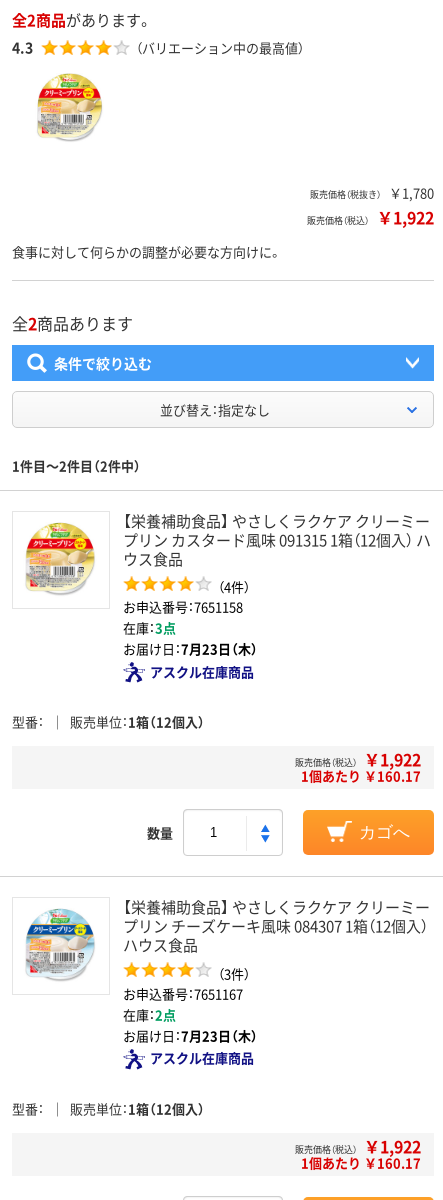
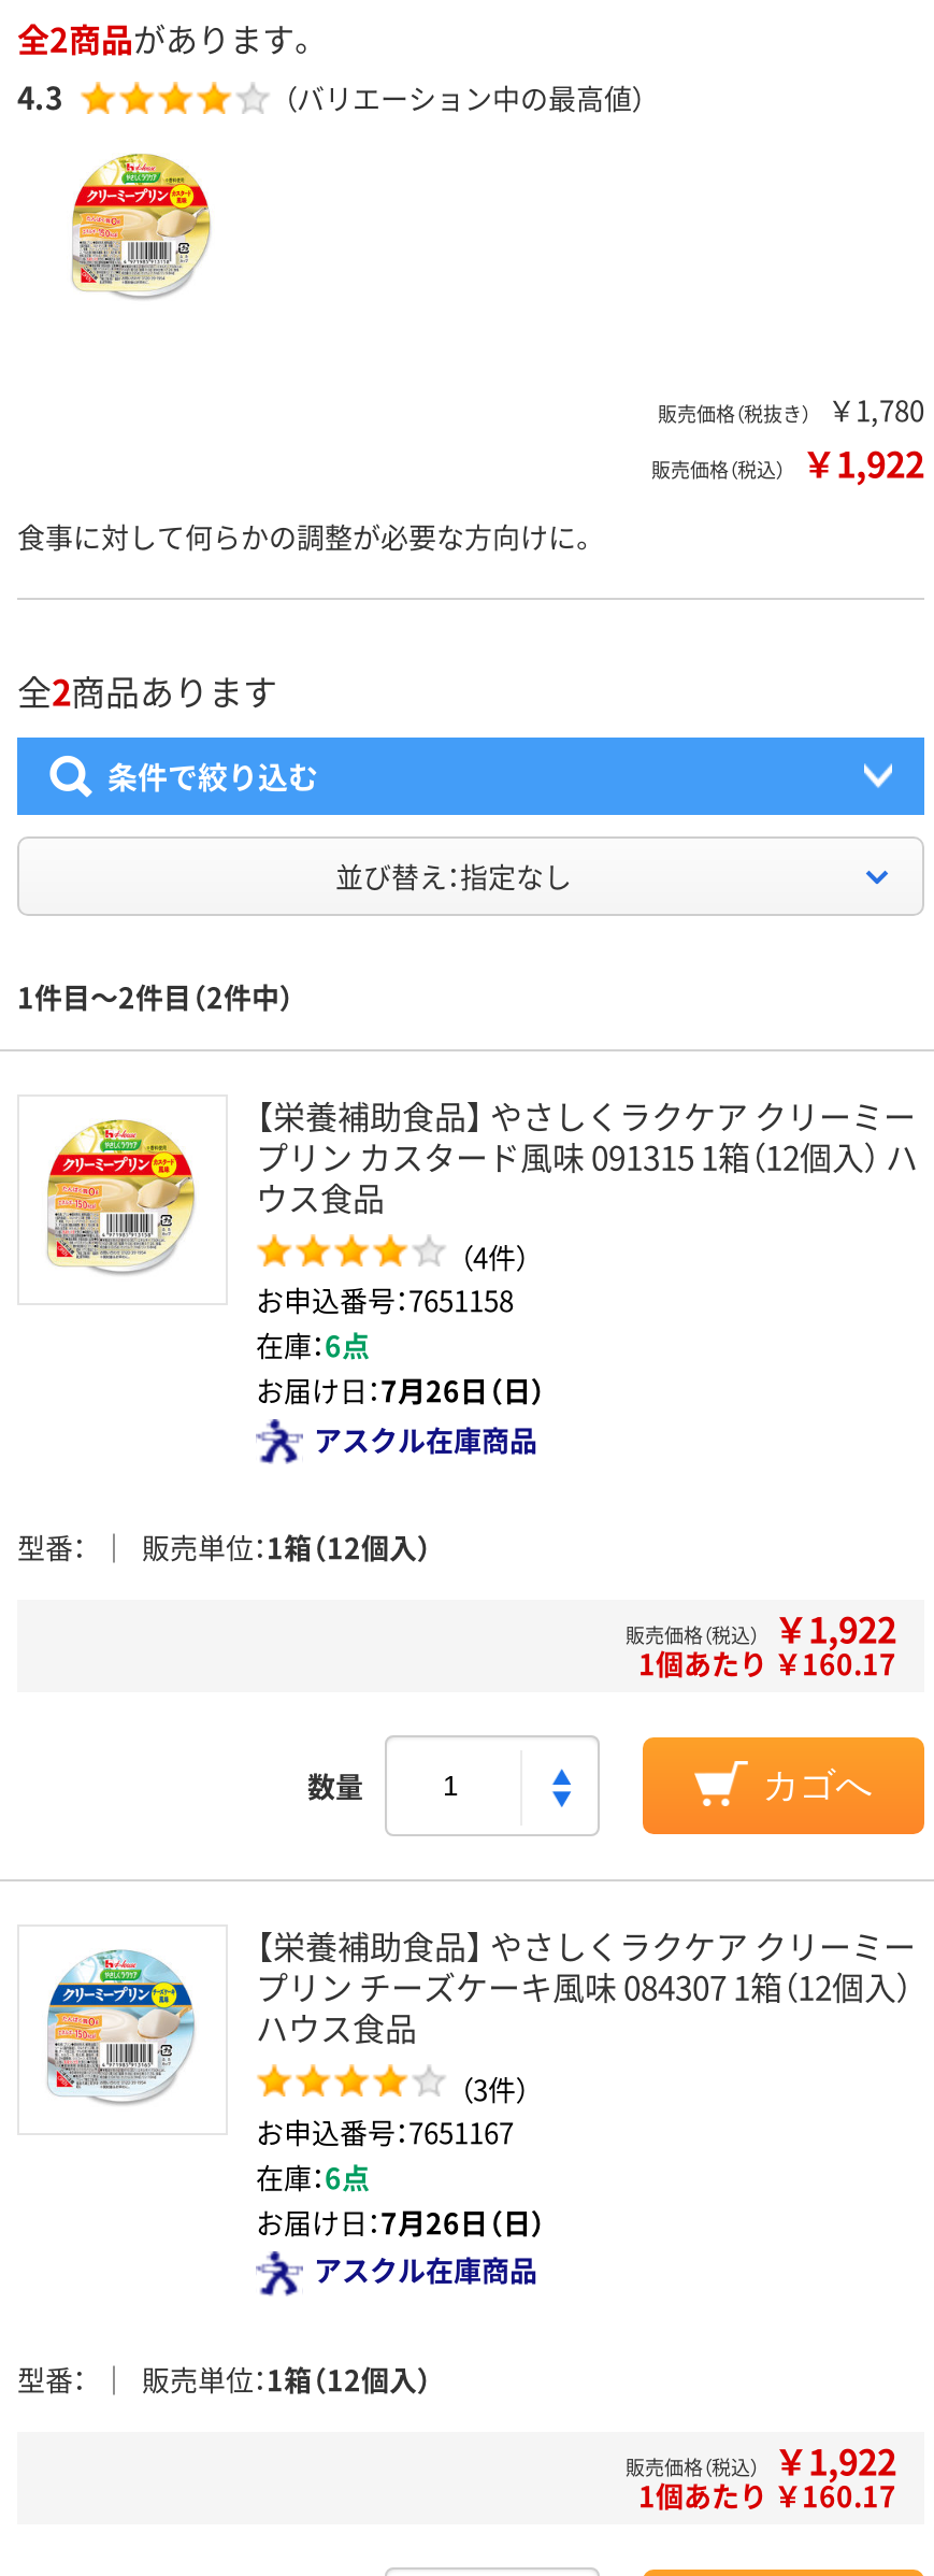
[123,618,176,637] 在庫：3点 -> [256,1326,370,1366] 在庫：6点
[123,639,258,658] お届け日：7月23日（木） -> [256,1371,546,1412] お届け日：7月26日（日）
[123,1005,176,1024] 在庫：2点 -> [256,2156,370,2197] 在庫：6点
[123,1026,258,1045] お届け日：7月23日（木） -> [256,2202,546,2242] お届け日：7月26日（日）

